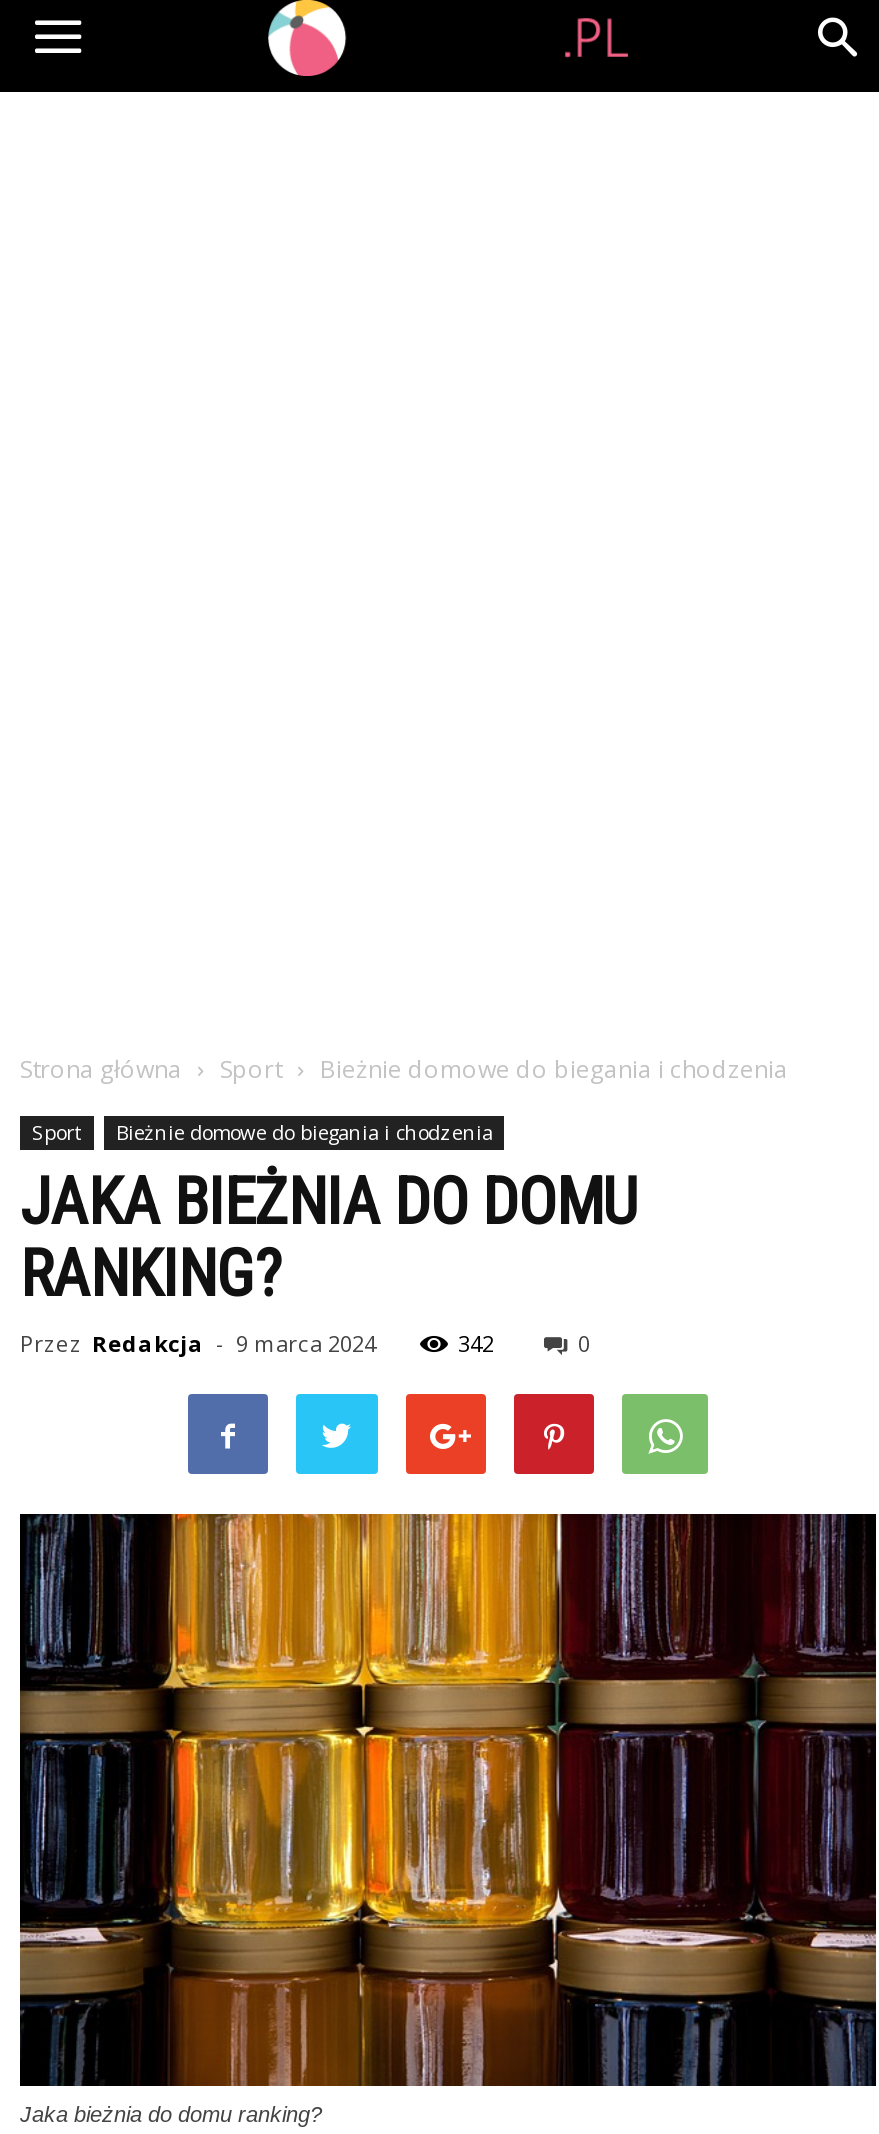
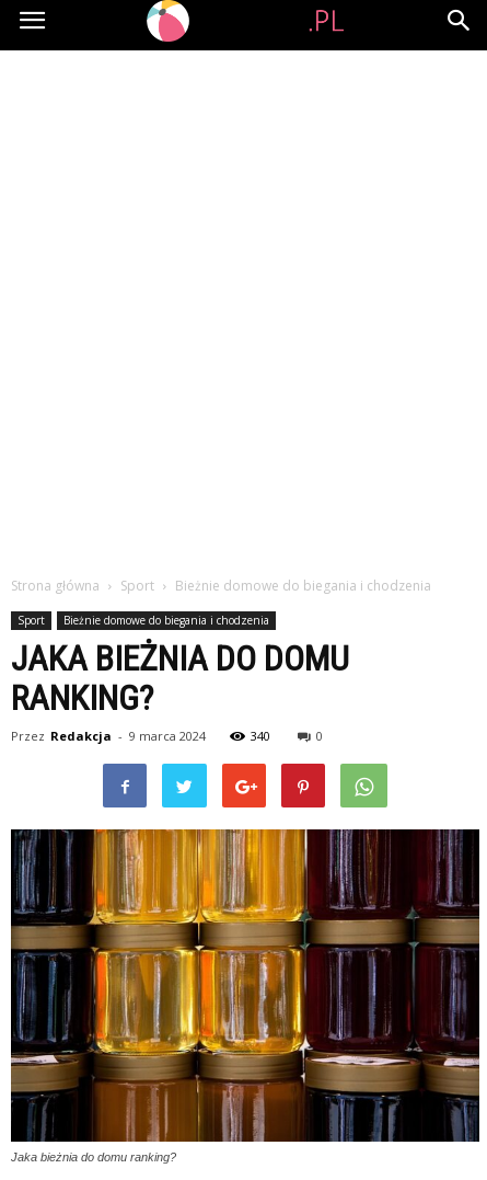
[458,1328,494,1358] 342 -> [251,728,270,744] 340

